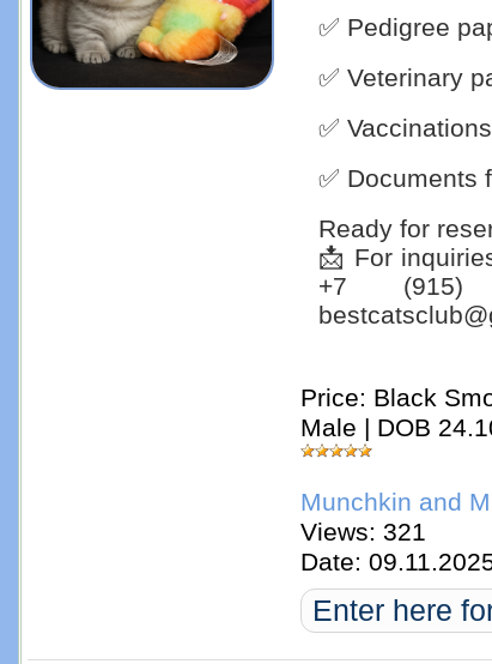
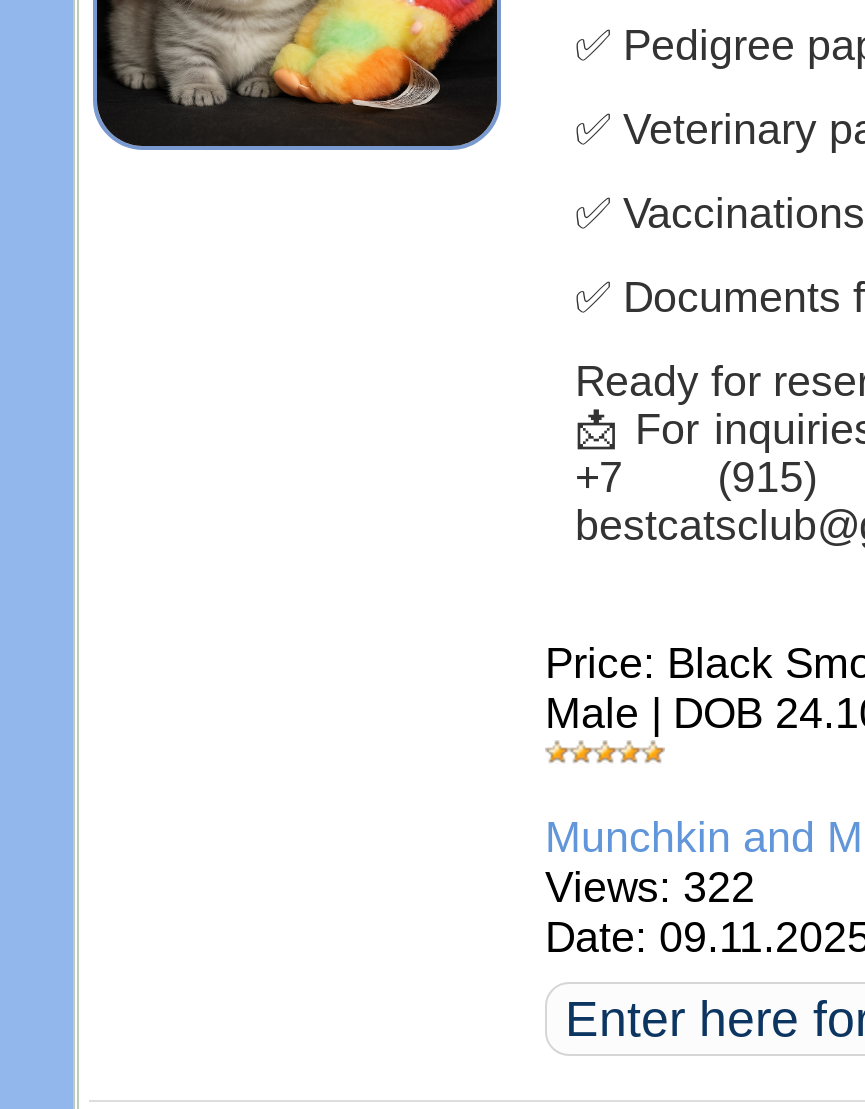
[300,518,426,547] Views: 321 -> [545,864,755,912] Views: 322

